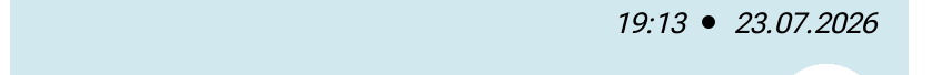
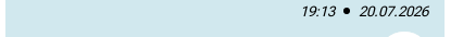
[613,6,876,39] 19:13 23.07.2026 -> [300,3,428,19] 19:13 20.07.2026

